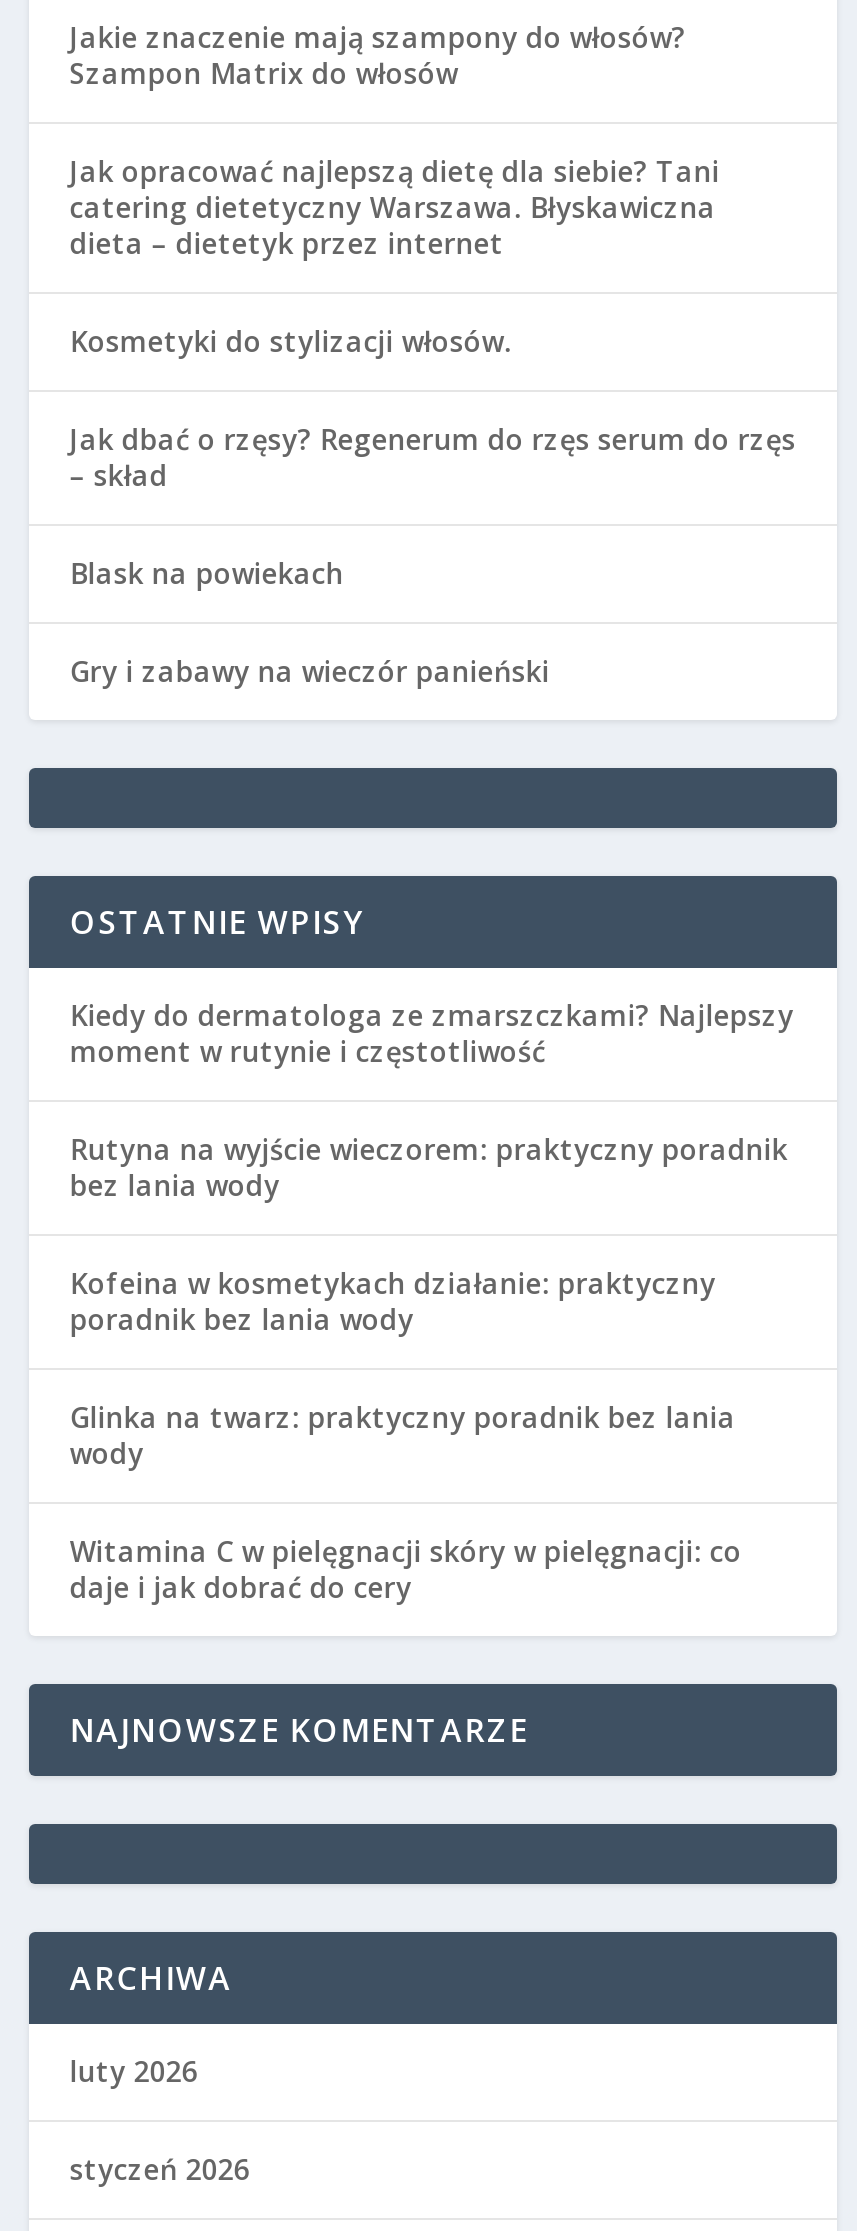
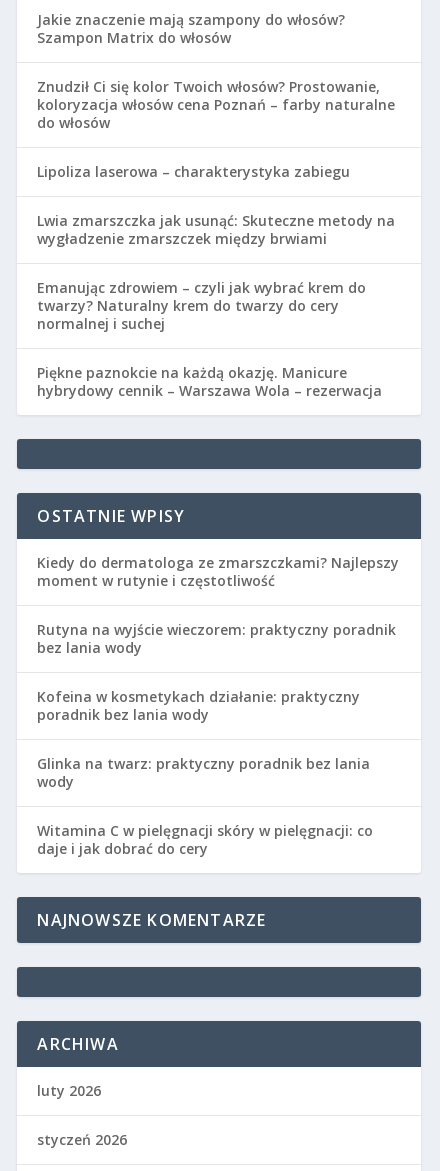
[70,151,720,261] Jak opracować najlepszą dietę dla siebie? Tani | catering dietetyczny Warszawa. Błyskawiczna | dieta – dietetyk przez internet -> [37,77,395,132] Znudził Ci się kolor Twoich włosów? Prostowanie, | koloryzacja włosów cena Poznań – farby naturalne | do włosów
[70,321,512,359] Kosmetyki do stylizacji włosów. -> [37,162,350,181] Lipoliza laserowa – charakterystyka zabiegu
[70,419,796,493] Jak dbać o rzęsy? Regenerum do rzęs serum do rzęs | – skład -> [37,211,395,248] Lwia zmarszczka jak usunąć: Skuteczne metody na | wygładzenie zmarszczek między brwiami
[70,553,344,591] Blask na powiekach -> [37,278,366,333] Emanując zdrowiem – czyli jak wybrać krem do | twarzy? Naturalny krem do twarzy do cery | normalnej i suchej
[70,651,550,689] Gry i zabawy na wieczór panieński -> [37,363,382,400] Piękne paznokcie na każdą okazję. Manicure | hybrydowy cennik – Warszawa Wola – rezerwacja

